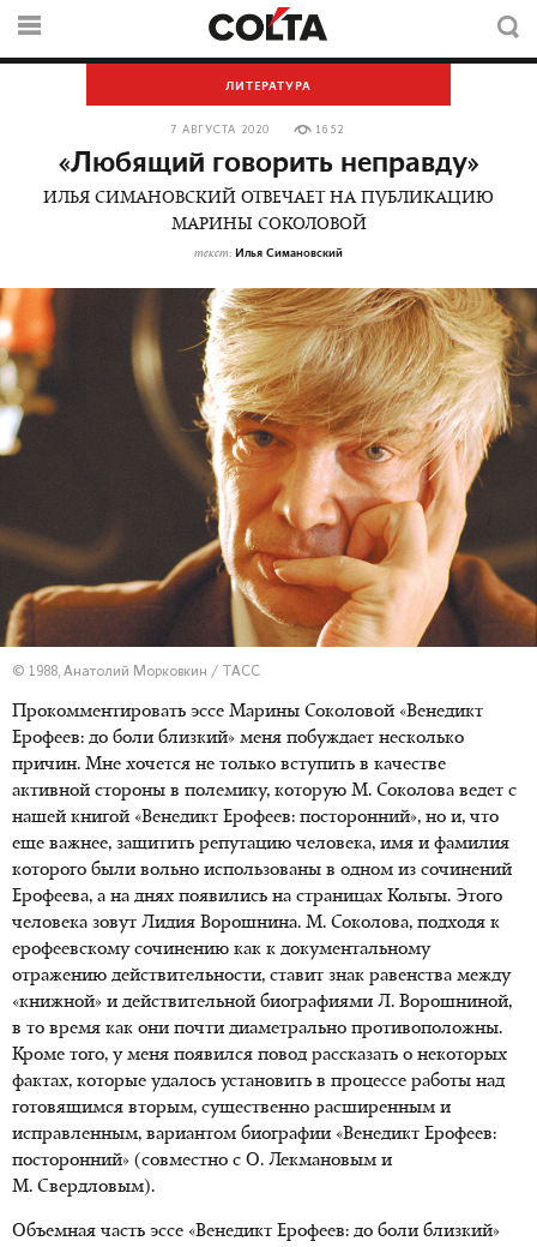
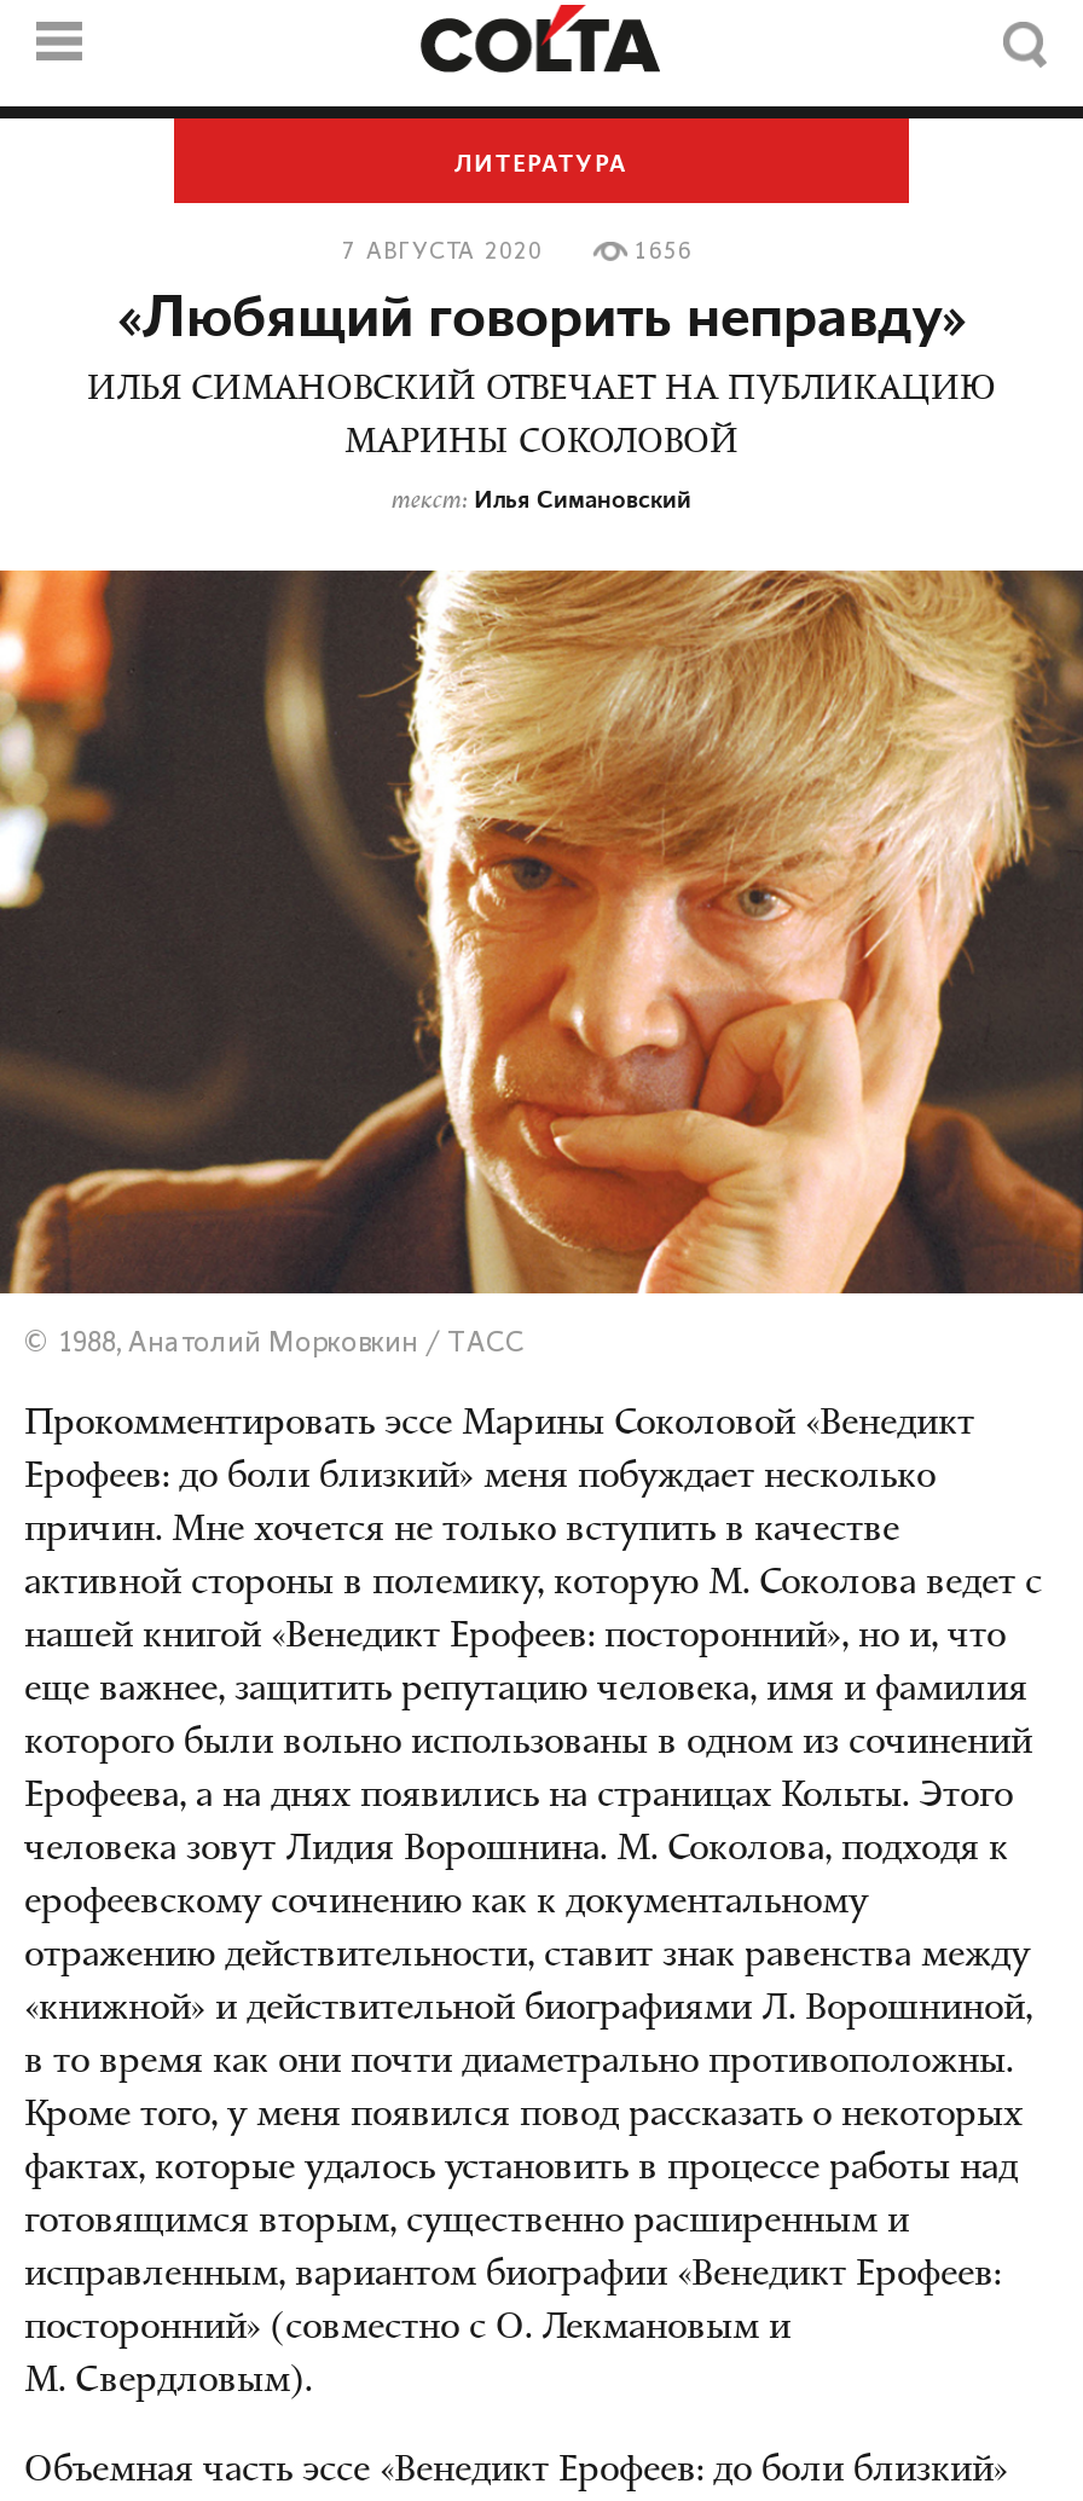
[315,124,343,137] 1652 -> [635,239,693,266] 1656

